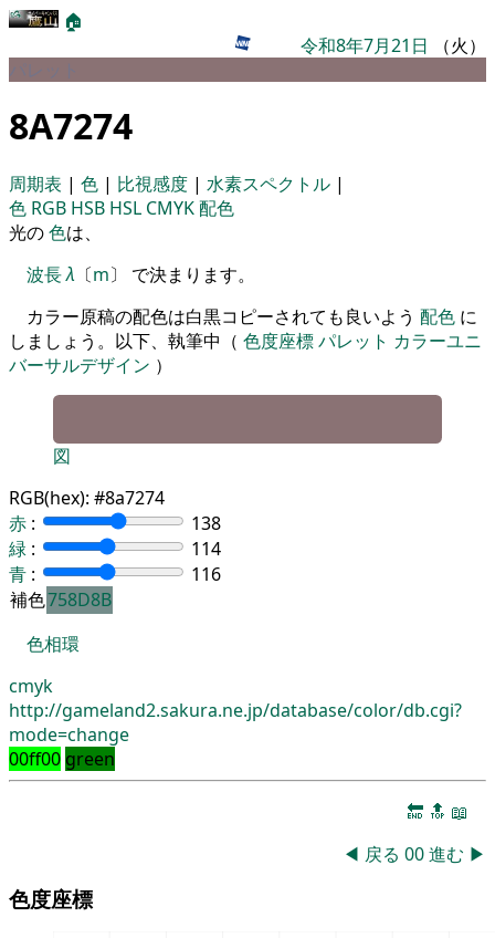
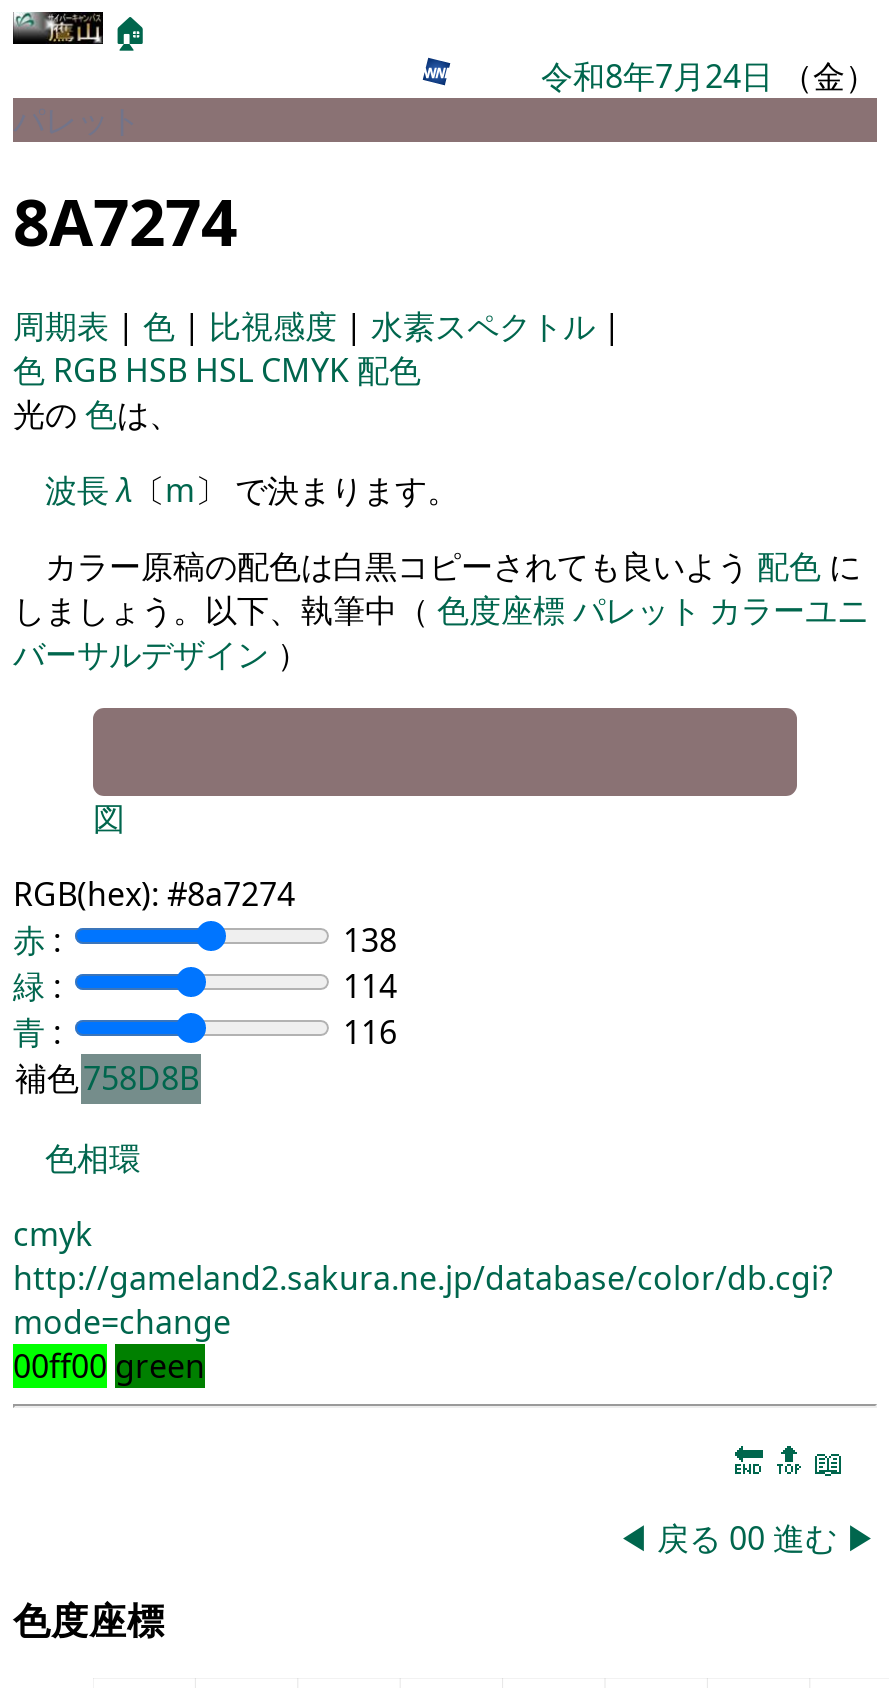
[301,33,486,58] 令和8年7月21日（火） -> [541,54,877,98] 令和8年7月24日（金）

